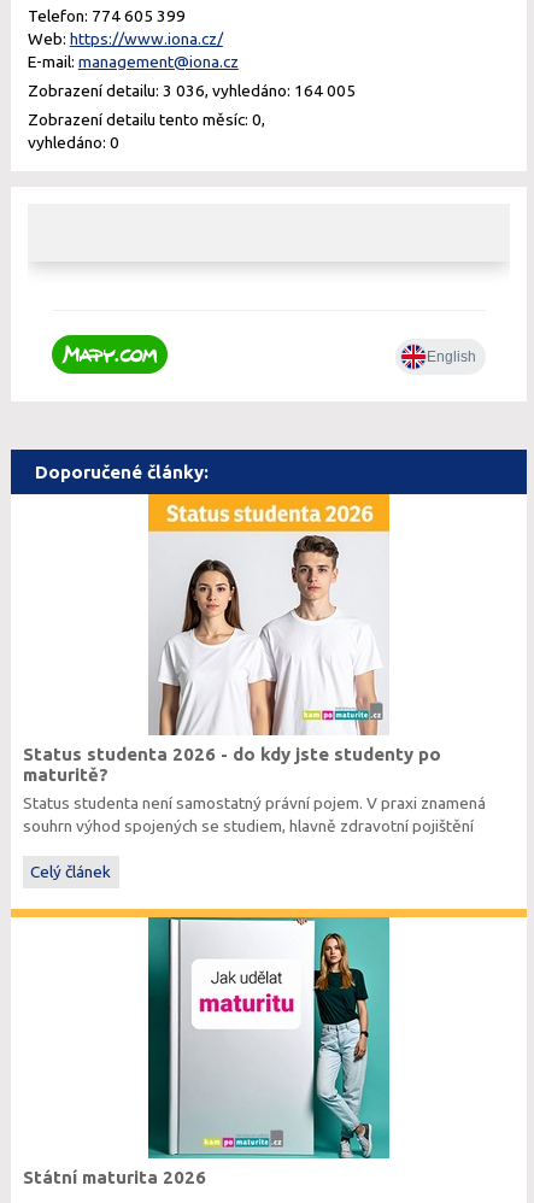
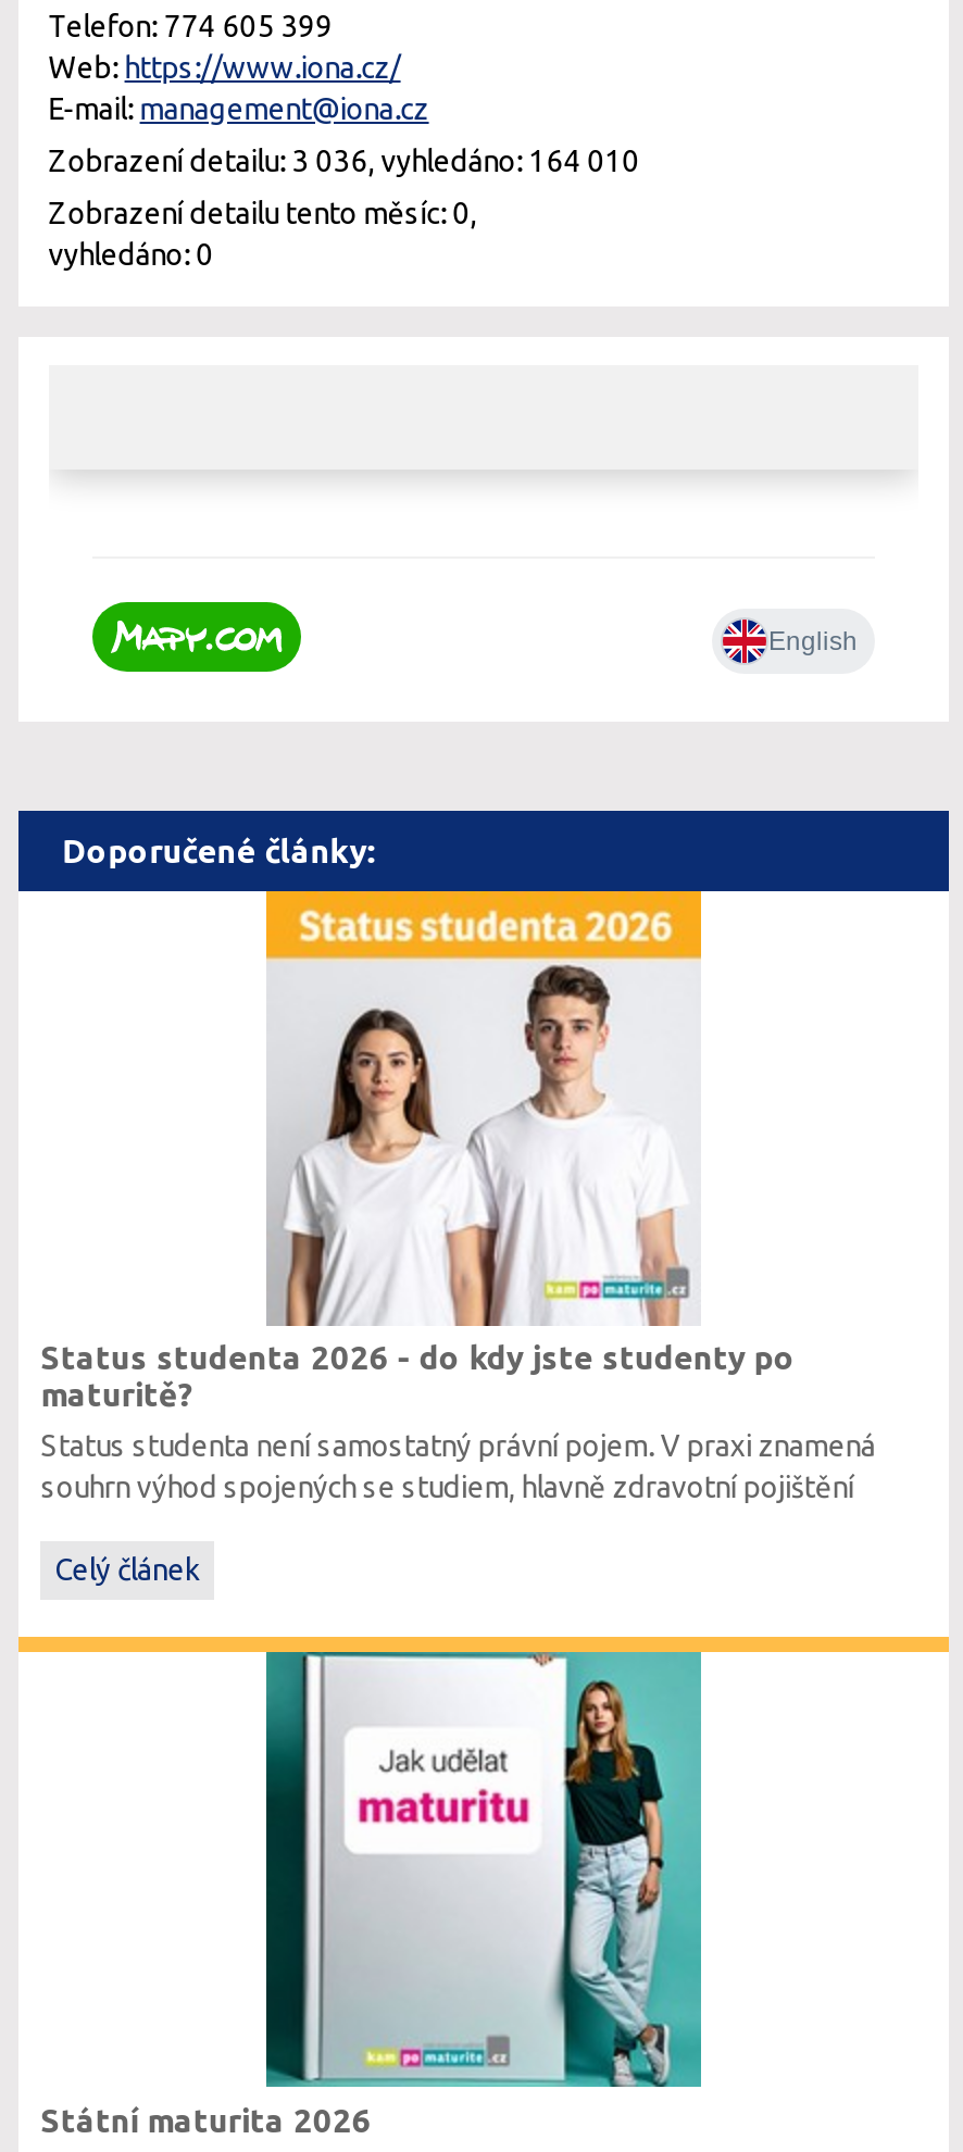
[27,81,355,100] Zobrazení detailu: 3 036, vyhledáno: 164 005 -> [48,144,640,179] Zobrazení detailu: 3 036, vyhledáno: 164 010

